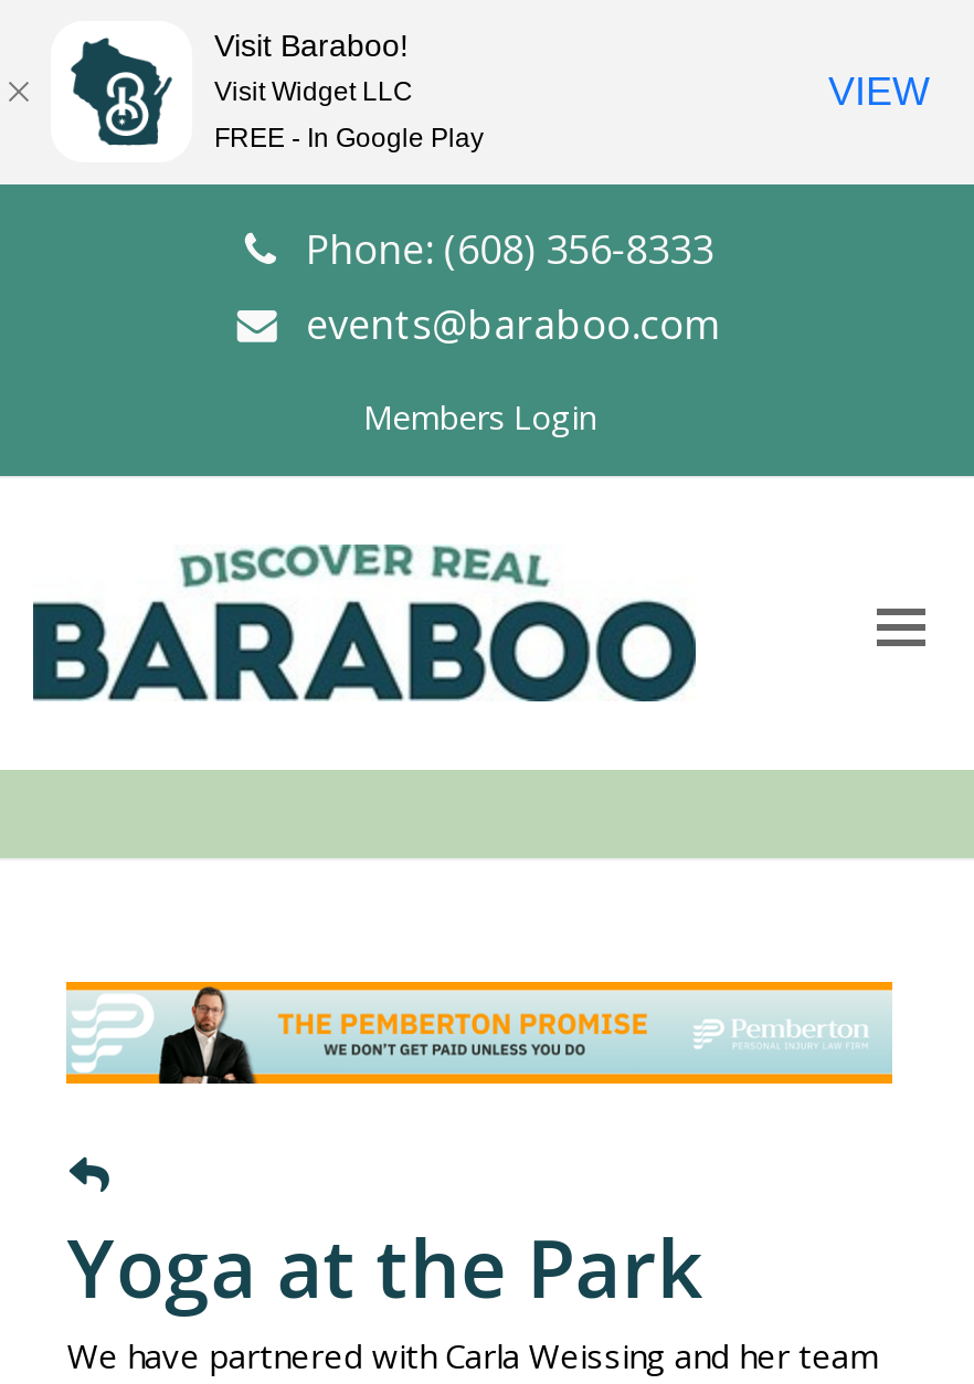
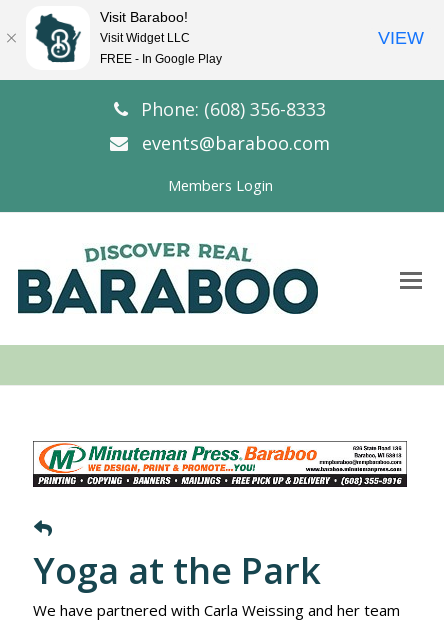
[64,980,894,1086] [image] -> [32,440,408,488] [image]

